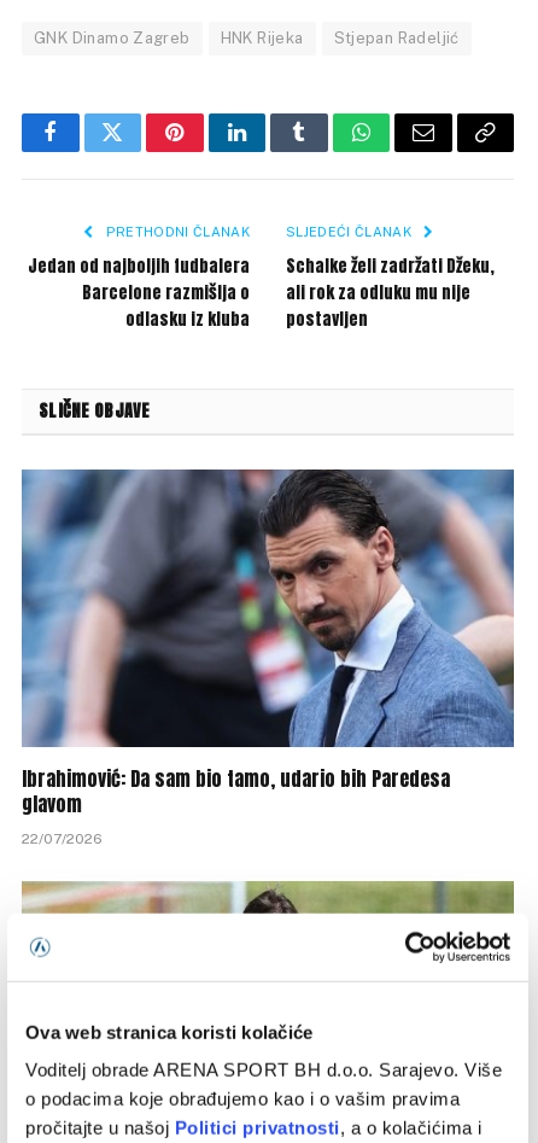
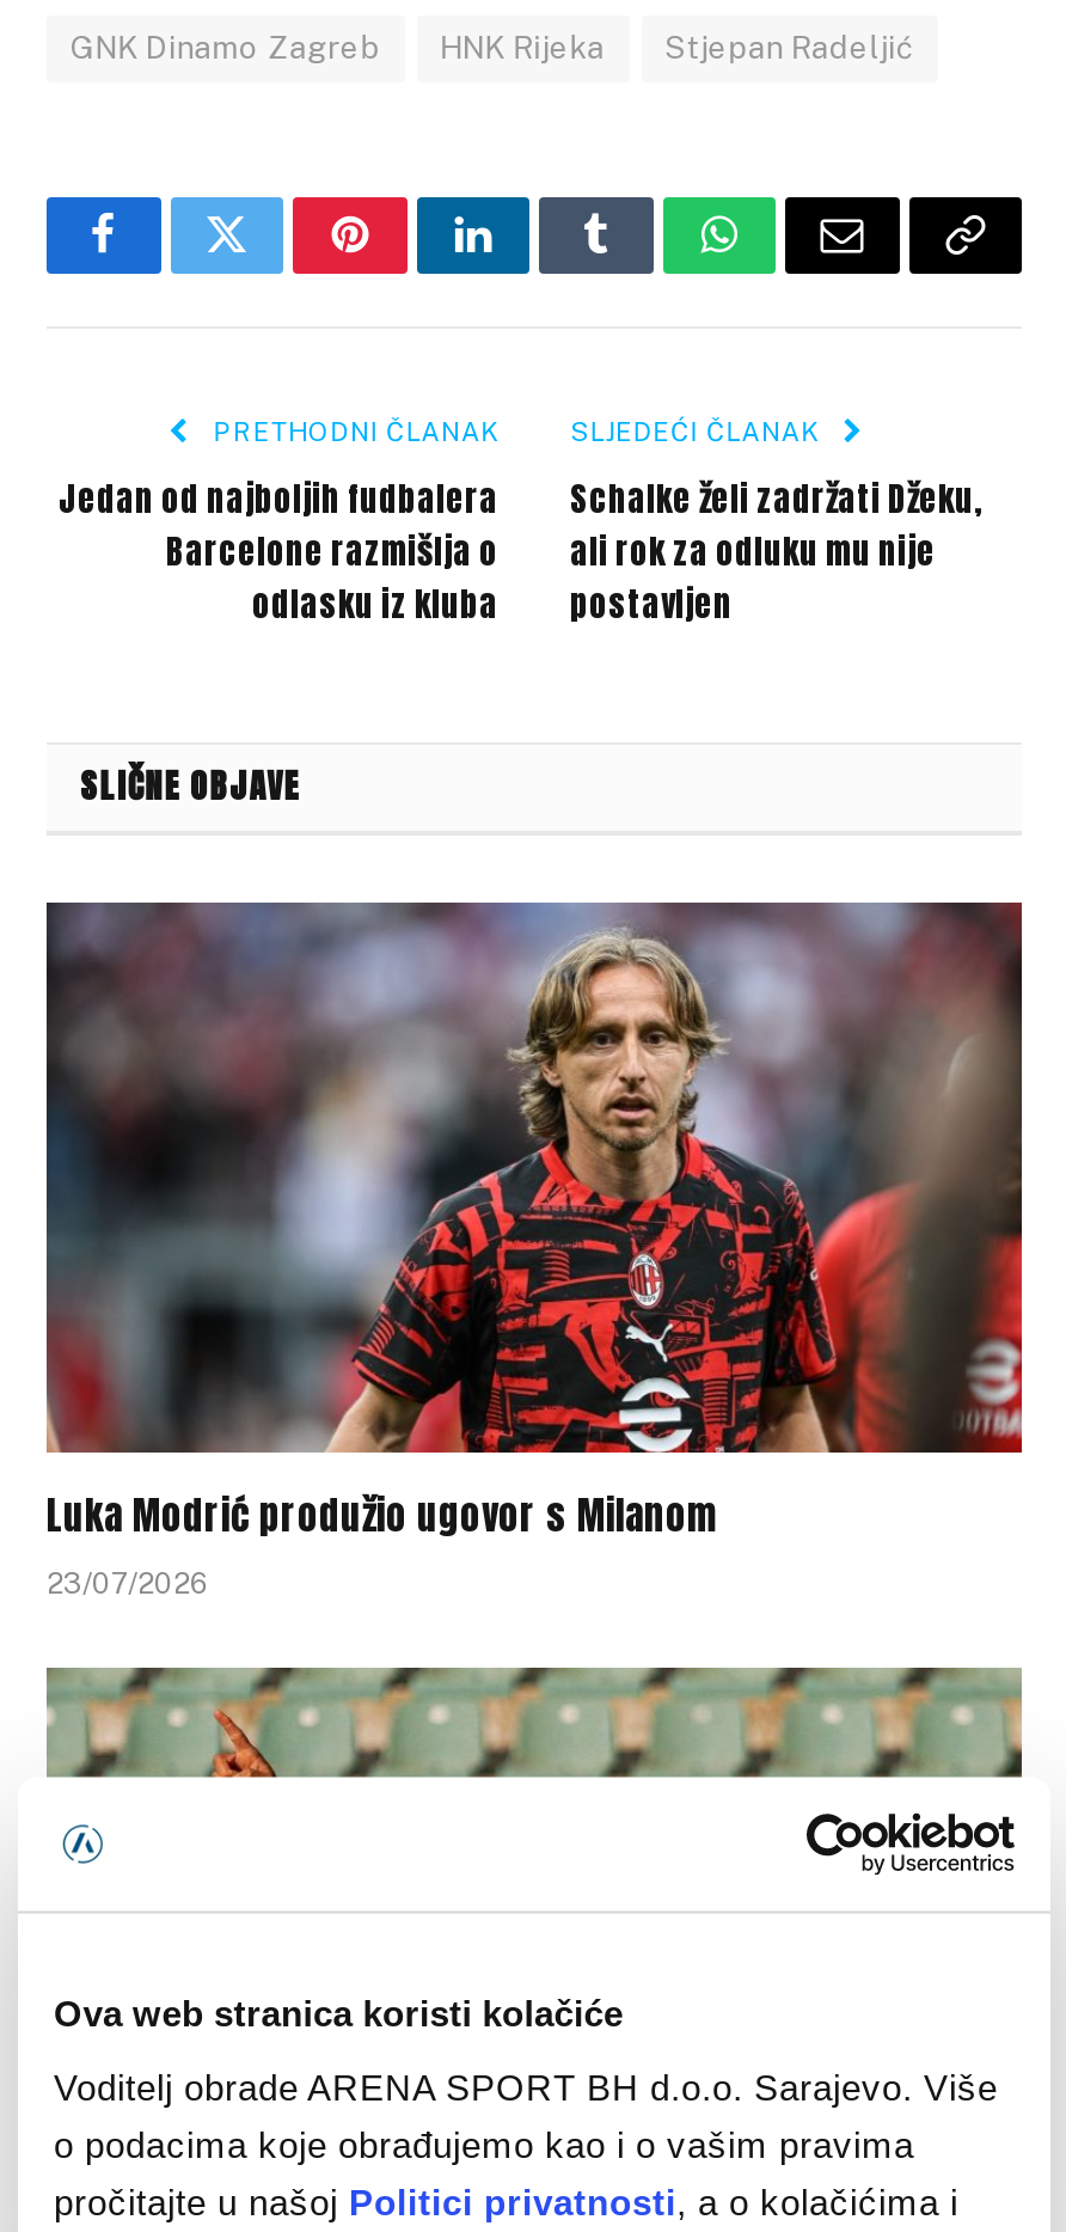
[21,468,515,847] [image] | Ibrahimović: Da sam bio tamo, udario bih Paredesa | glavom | 22/07/2026 -> [44,900,1024,1600] [image] | Luka Modrić produžio ugovor s Milanom | 23/07/2026
[22,858,514,914] [image] -> [44,1665,1024,1778] [image]

